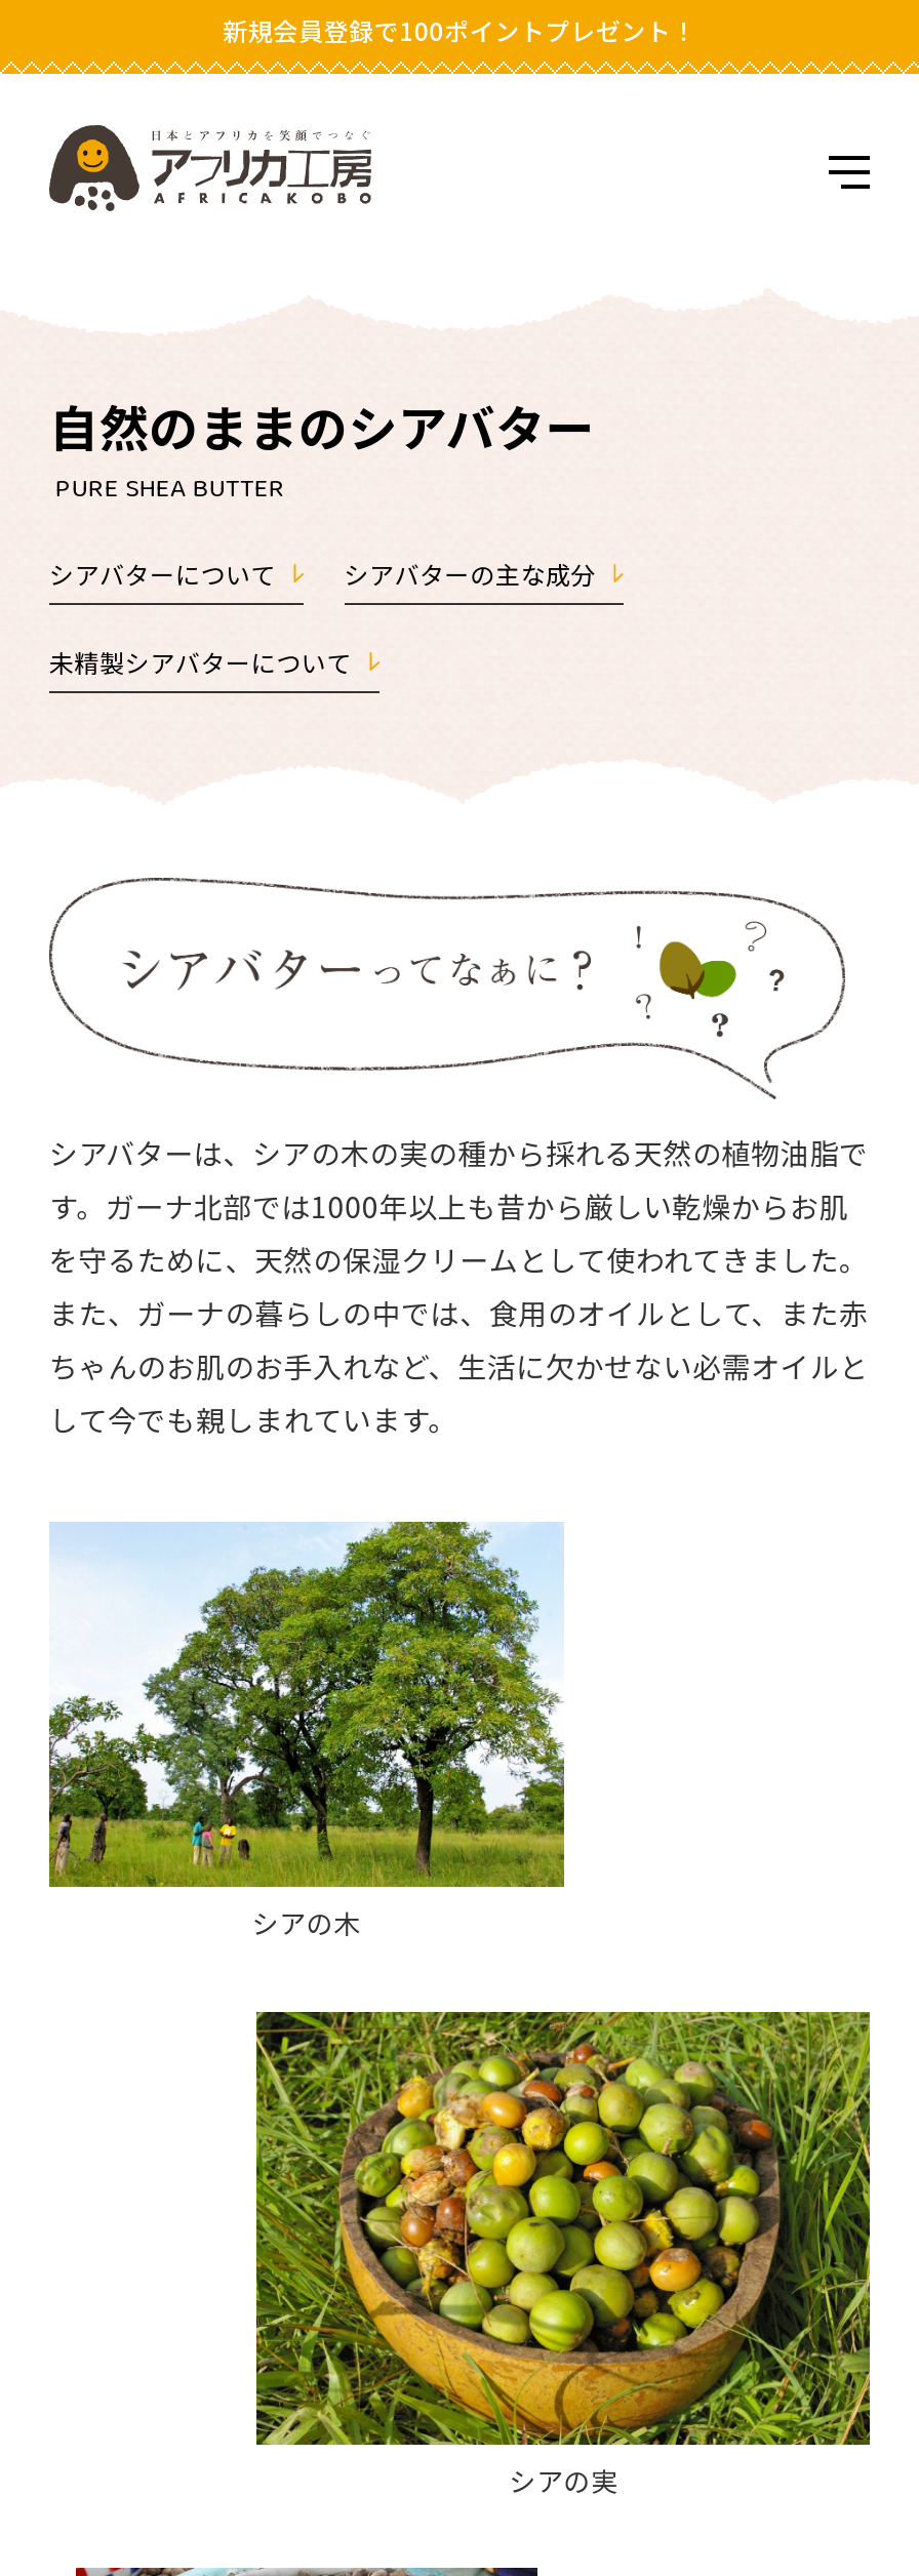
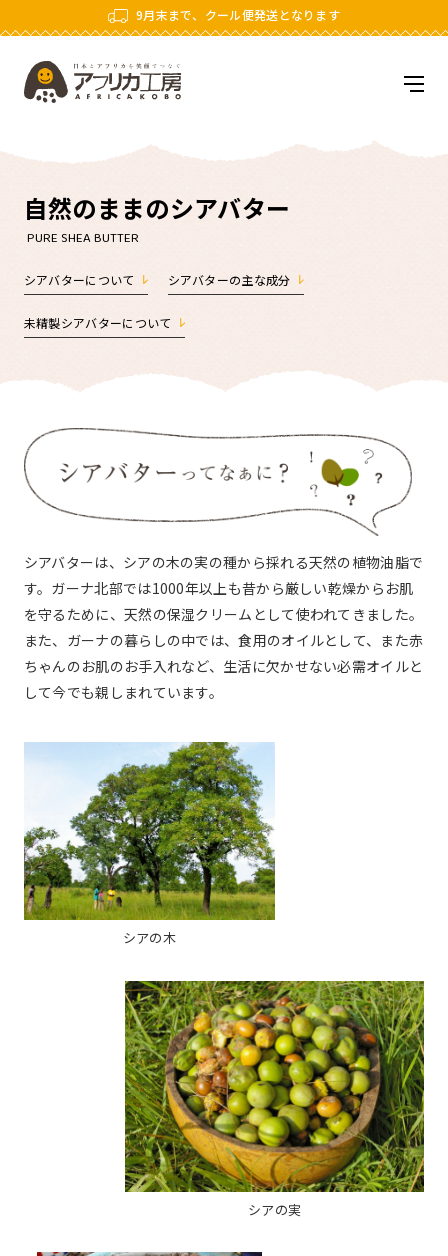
[223,12,696,47] 新規会員登録で100ポイントプレゼント！ -> [136,6,340,23] 9月末まで、クール便発送となります

